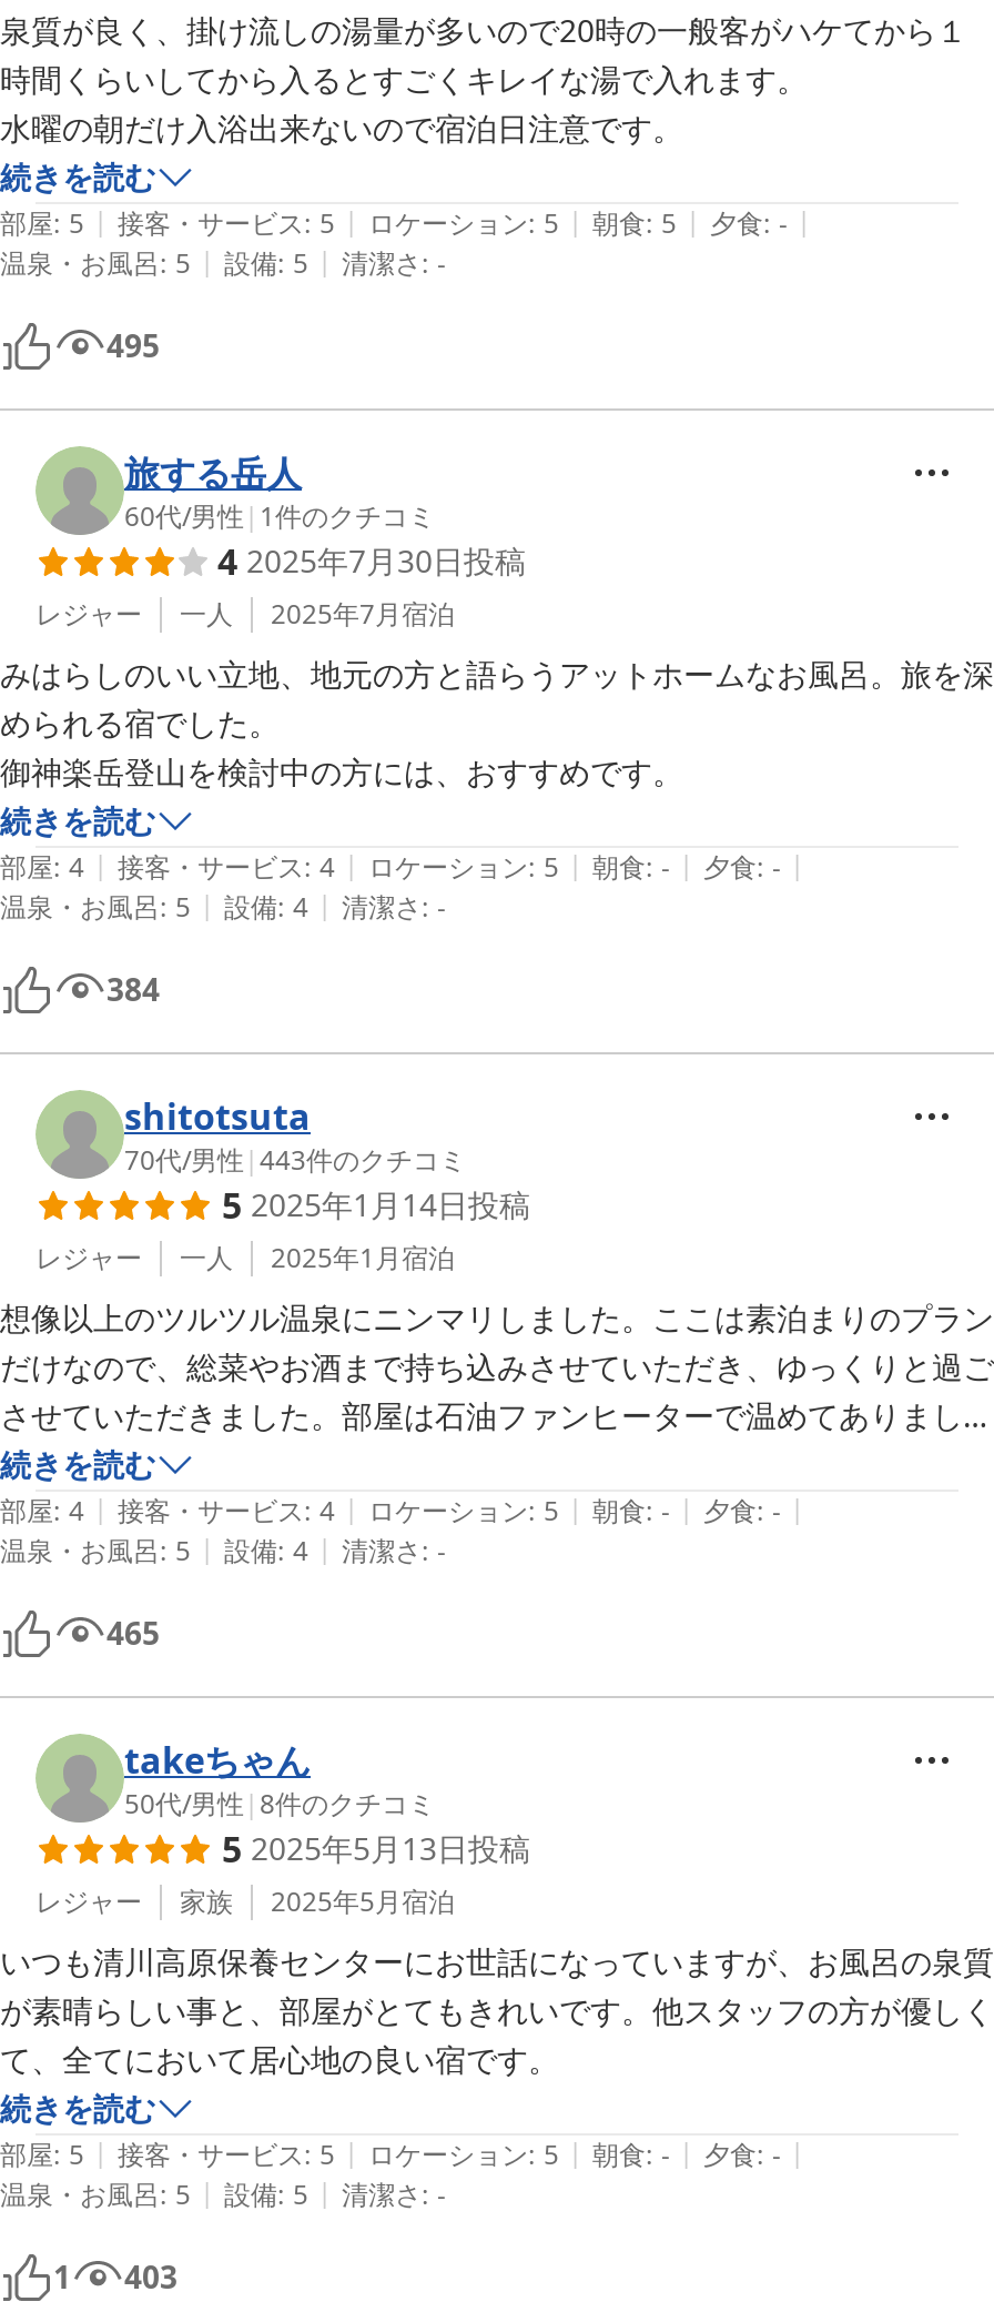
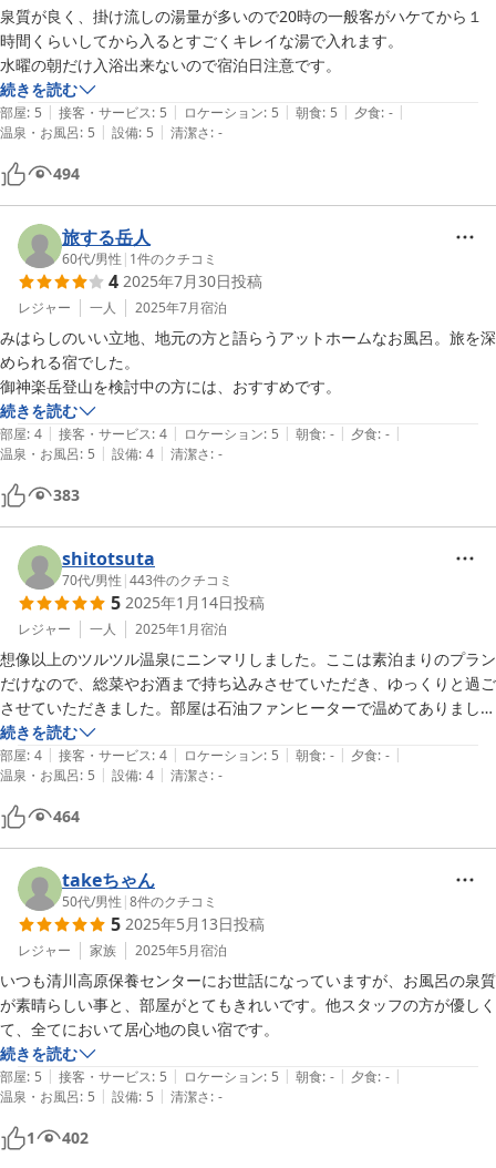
[106,324,160,366] 495 -> [53,163,80,184] 494
[106,968,160,1010] 384 -> [53,484,80,505] 383
[106,1612,160,1654] 465 -> [53,806,80,827] 464
[53,2255,177,2298] 1 403 -> [27,1127,89,1148] 1 402

